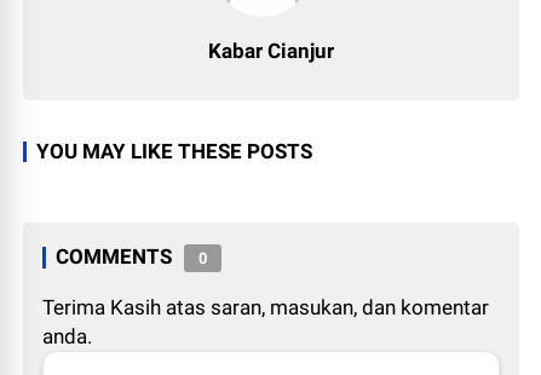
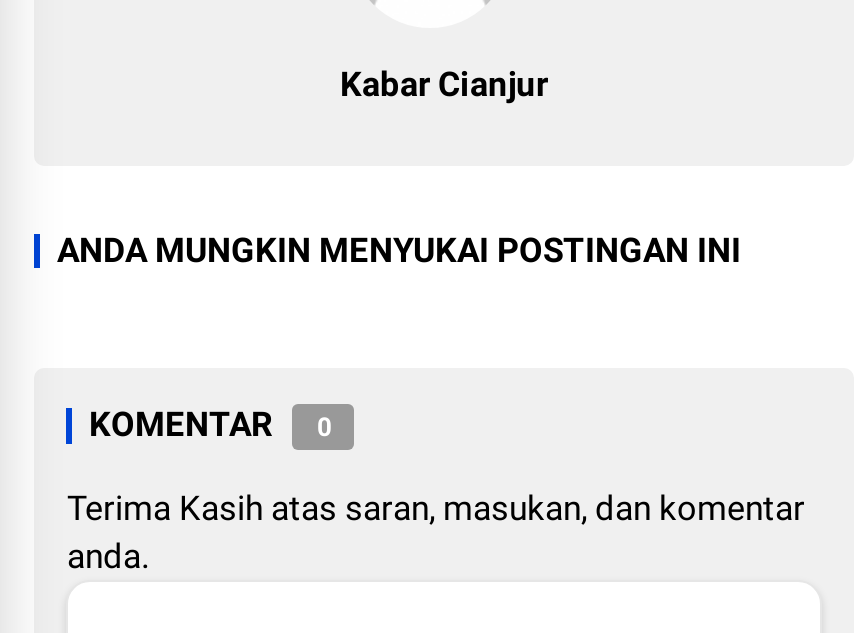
[37,139,313,164] YOU MAY LIKE THESE POSTS -> [57,230,741,270] ANDA MUNGKIN MENYUKAI POSTINGAN INI
[56,245,172,269] COMMENTS -> [89,404,273,444] KOMENTAR

